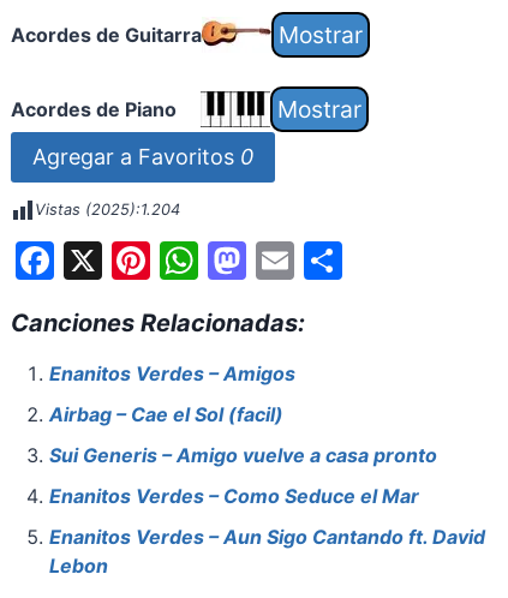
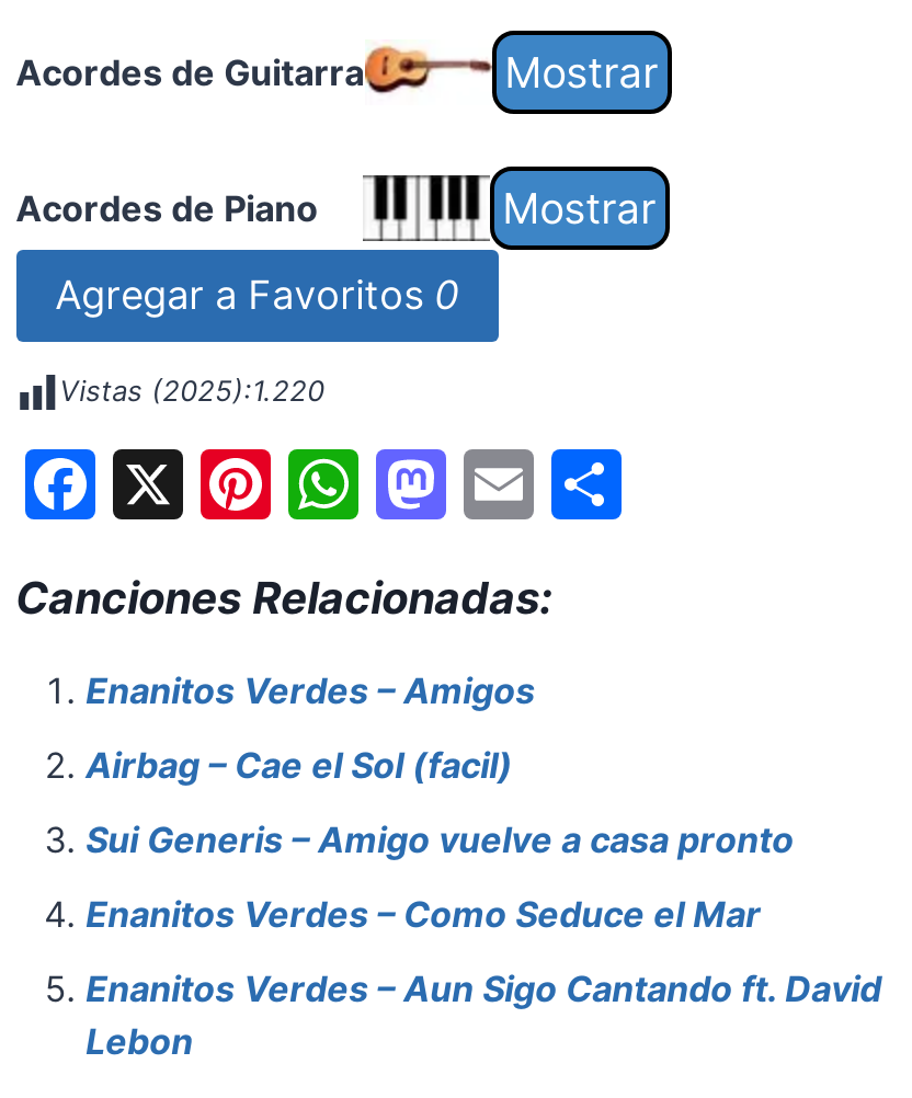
[34,201,180,219] Vistas (2025):1.204 -> [59,376,325,409] Vistas (2025):1.220

